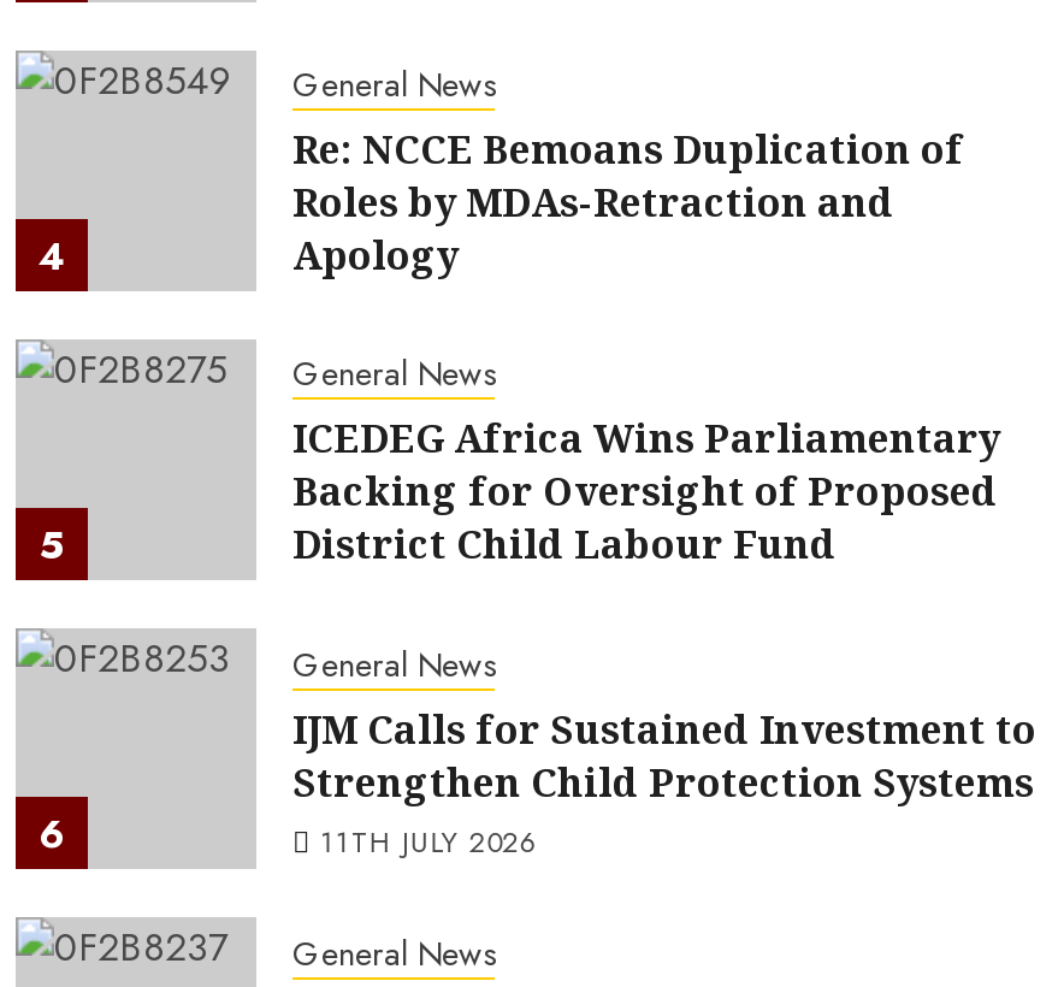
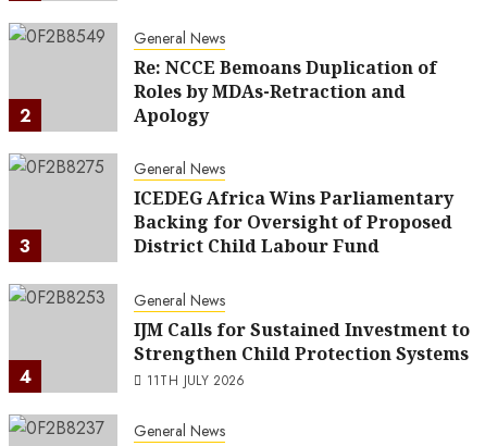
[39,228,65,284] 4 -> [19,103,31,128] 2
[40,517,64,572] 5 -> [20,234,30,259] 3
[39,806,65,861] 6 -> [19,364,31,389] 4

